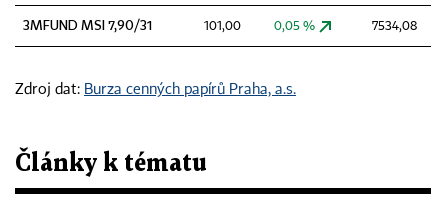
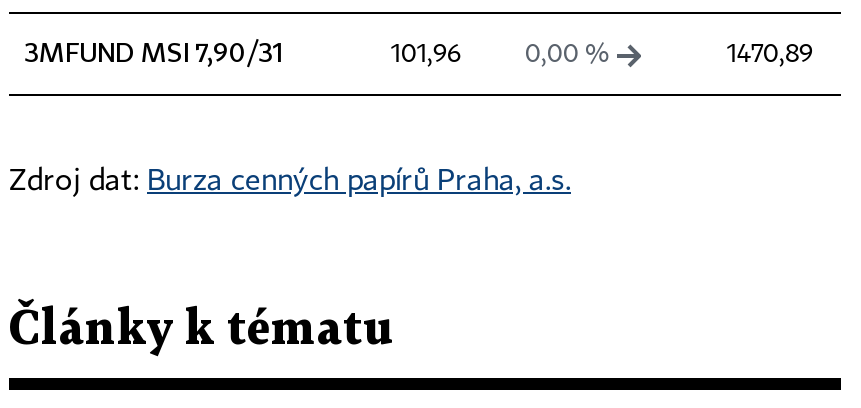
[204,20,241,33] 101,00 -> [391,42,461,68] 101,96
[274,20,315,33] 0,05 % -> [525,42,609,68] 0,00 %
[372,20,417,33] 7534,08 -> [727,42,813,68] 1470,89

